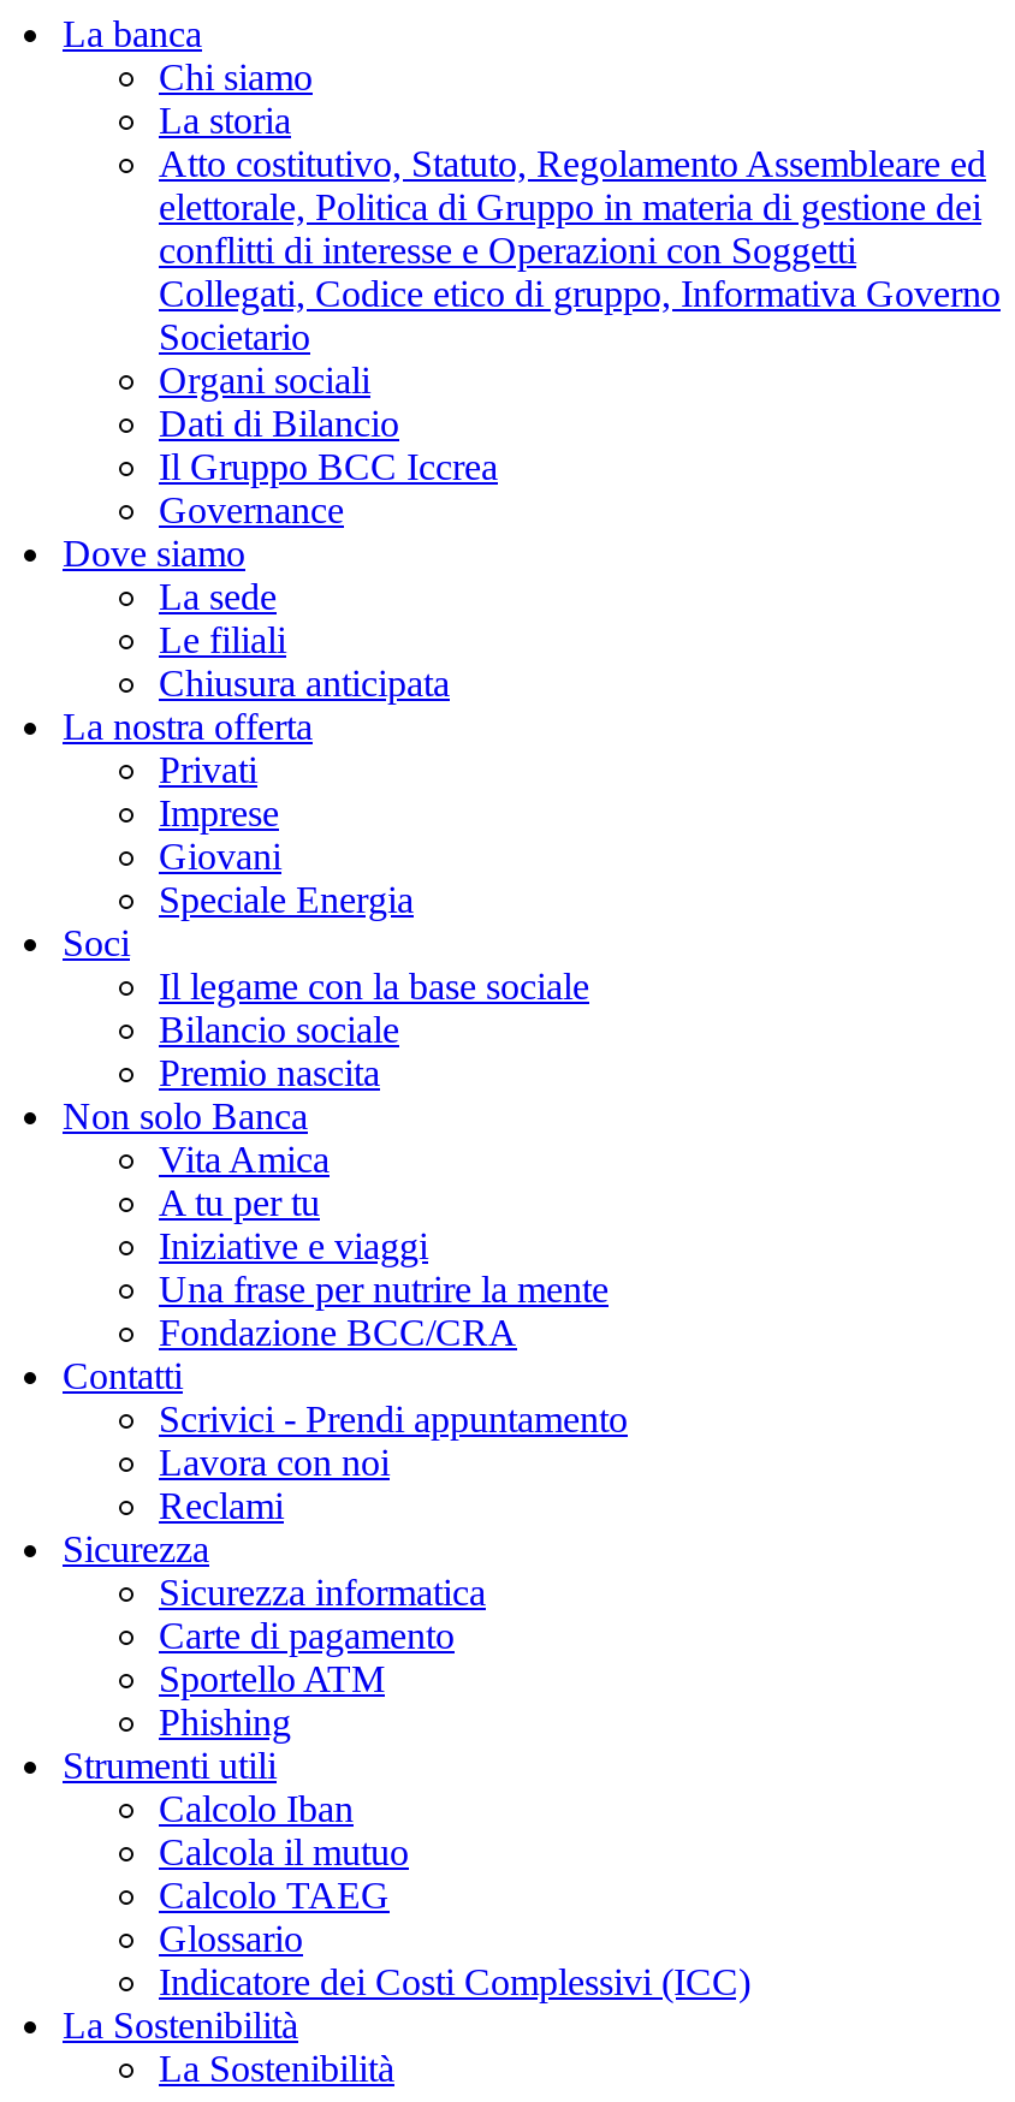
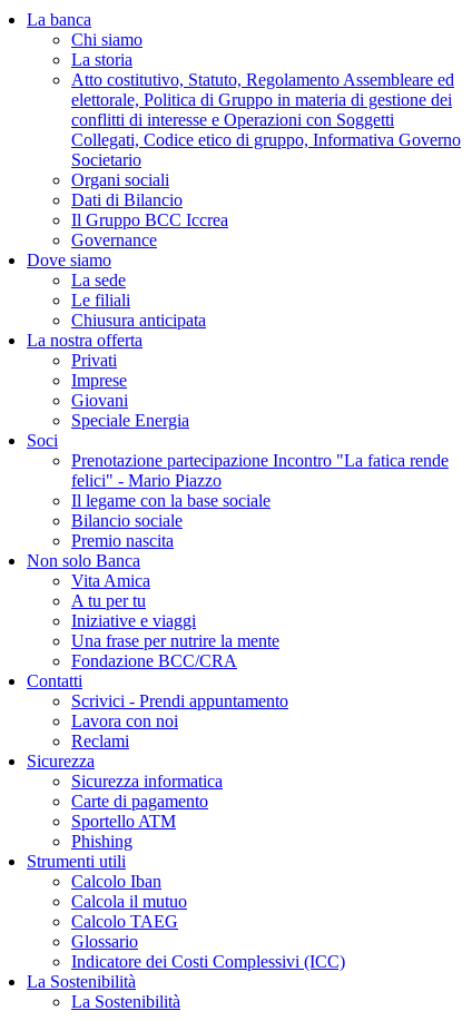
none -> [71,451,449,490] Prenotazione partecipazione Incontro "La fatica rende | felici" - Mario Piazzo

